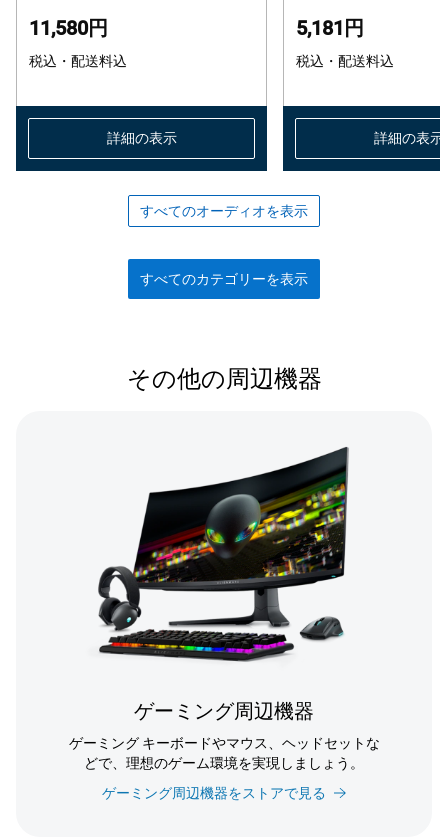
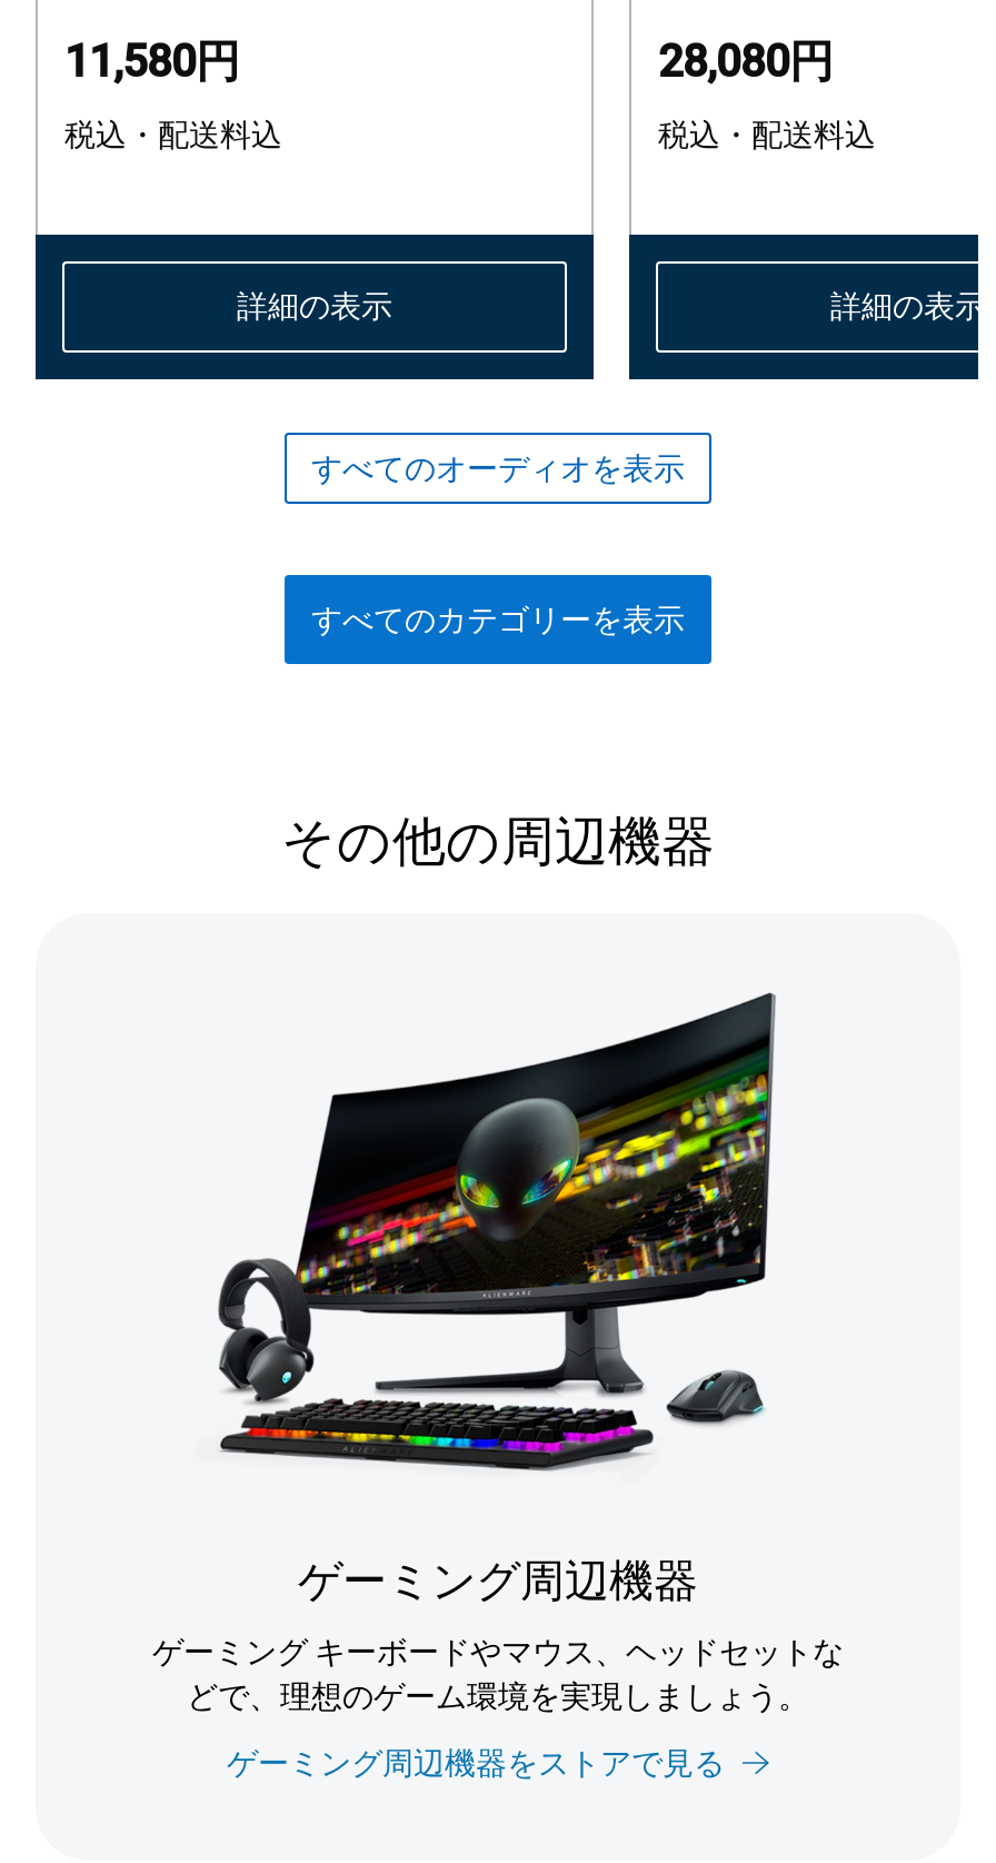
[296,16,364,40] 5,181円 -> [658,34,834,87] 28,080円

